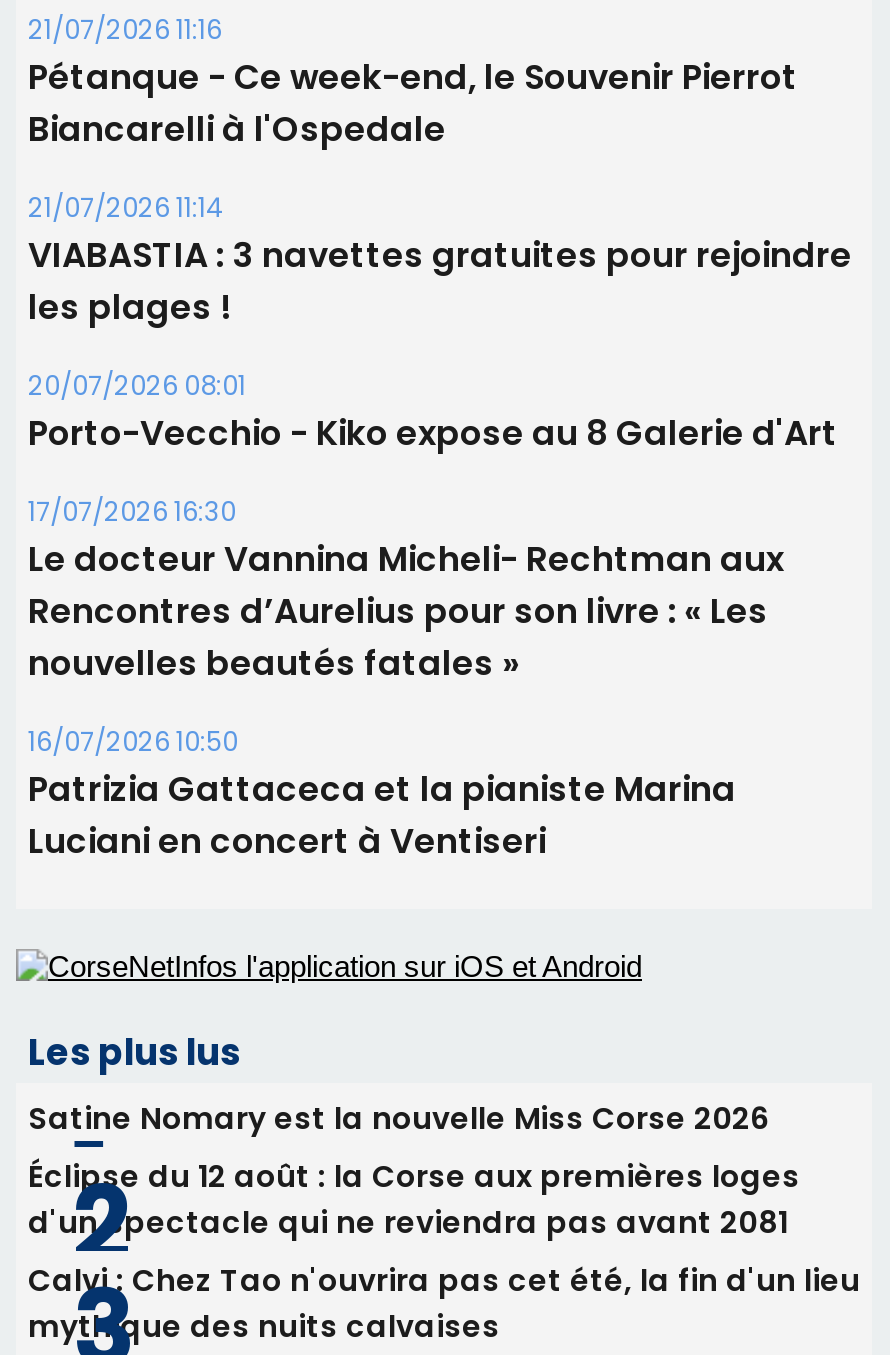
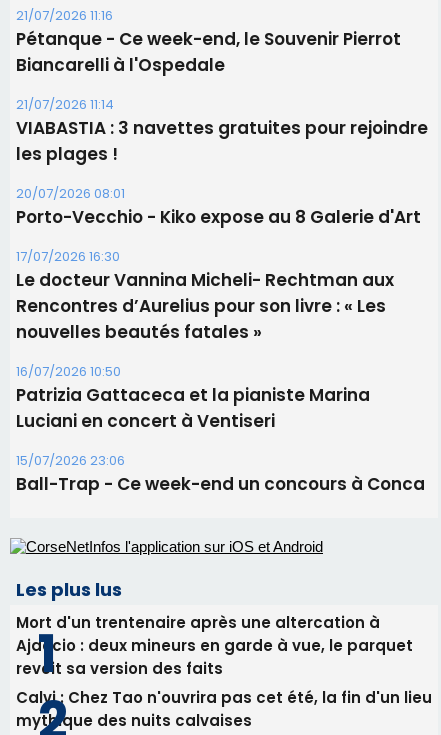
none -> [16,451,425,496] 15/07/2026 23:06 | Ball-Trap - Ce week-end un concours à Conca
[28,1096,800,1242] Satine Nomary est la nouvelle Miss Corse 2026 | Éclipse du 12 août : la Corse aux premières loges | d'un spectacle qui ne reviendra pas avant 2081 -> [16,612,413,679] Mort d'un trentenaire après une altercation à | Ajaccio : deux mineurs en garde à vue, le parquet | revoit sa version des faits

